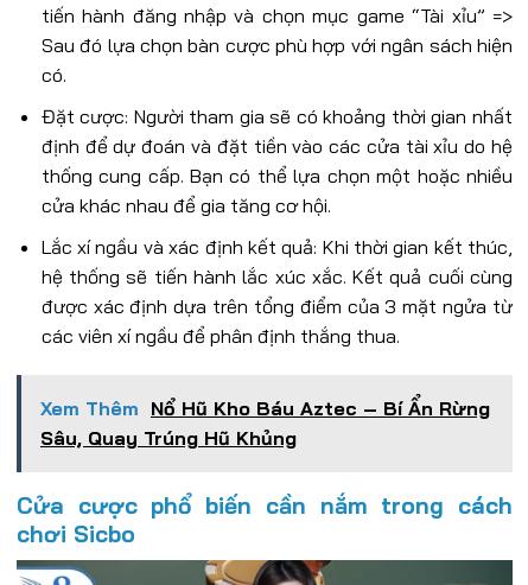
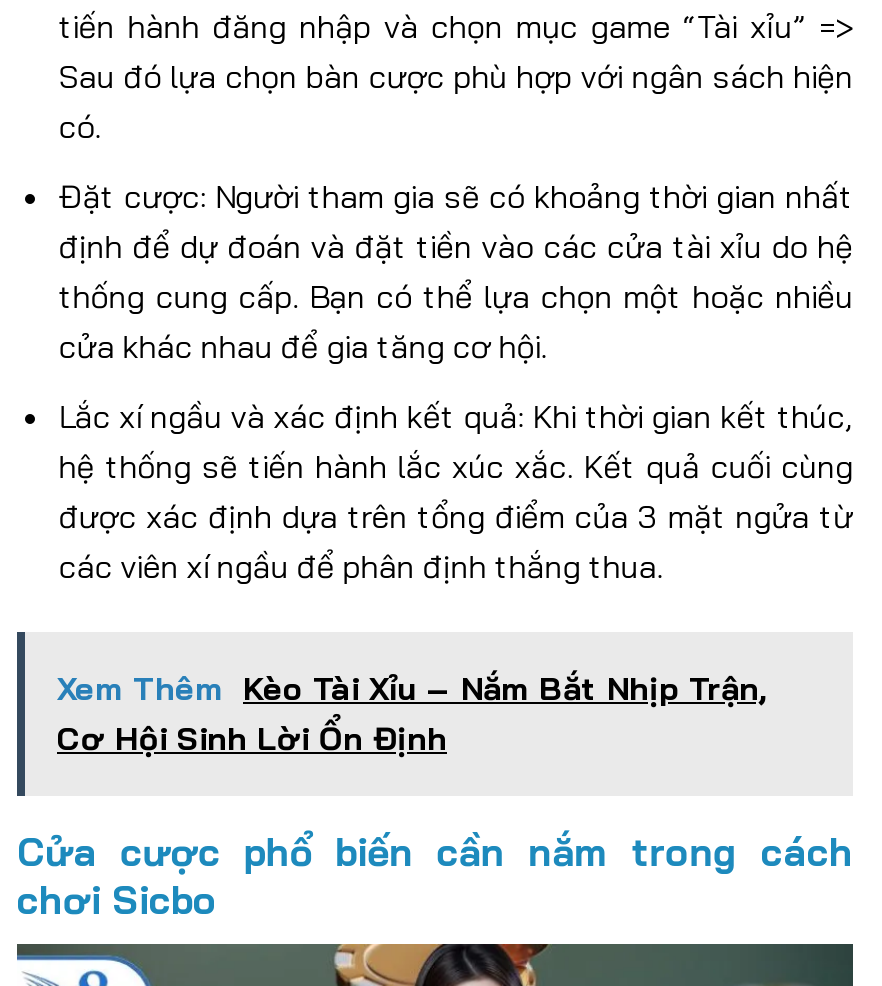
[40,397,490,450] Xem Thêm Nổ Hũ Kho Báu Aztec – Bí Ẩn Rừng | Sâu, Quay Trúng Hũ Khủng -> [57,669,767,759] Xem Thêm Kèo Tài Xỉu – Nắm Bắt Nhịp Trận, | Cơ Hội Sinh Lời Ổn Định

